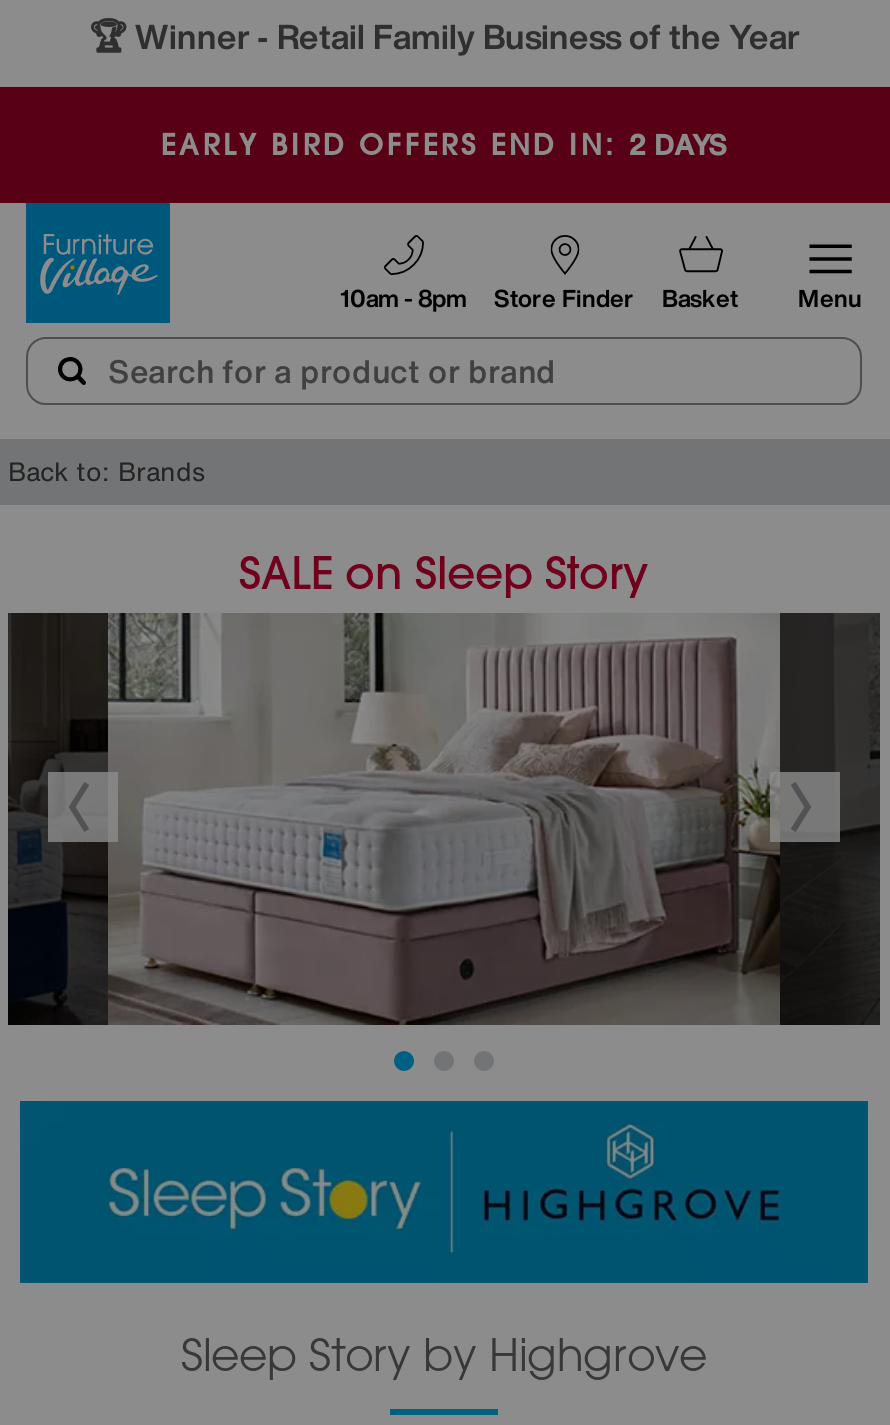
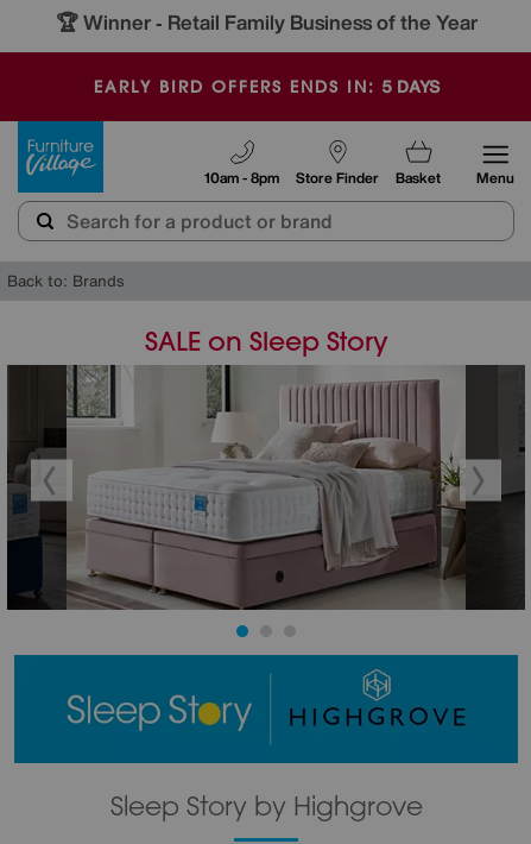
[162,123,726,165] EARLY BIRD OFFERS END IN: 2 DAYS -> [93,74,439,99] EARLY BIRD OFFERS ENDS IN: 5 DAYS

